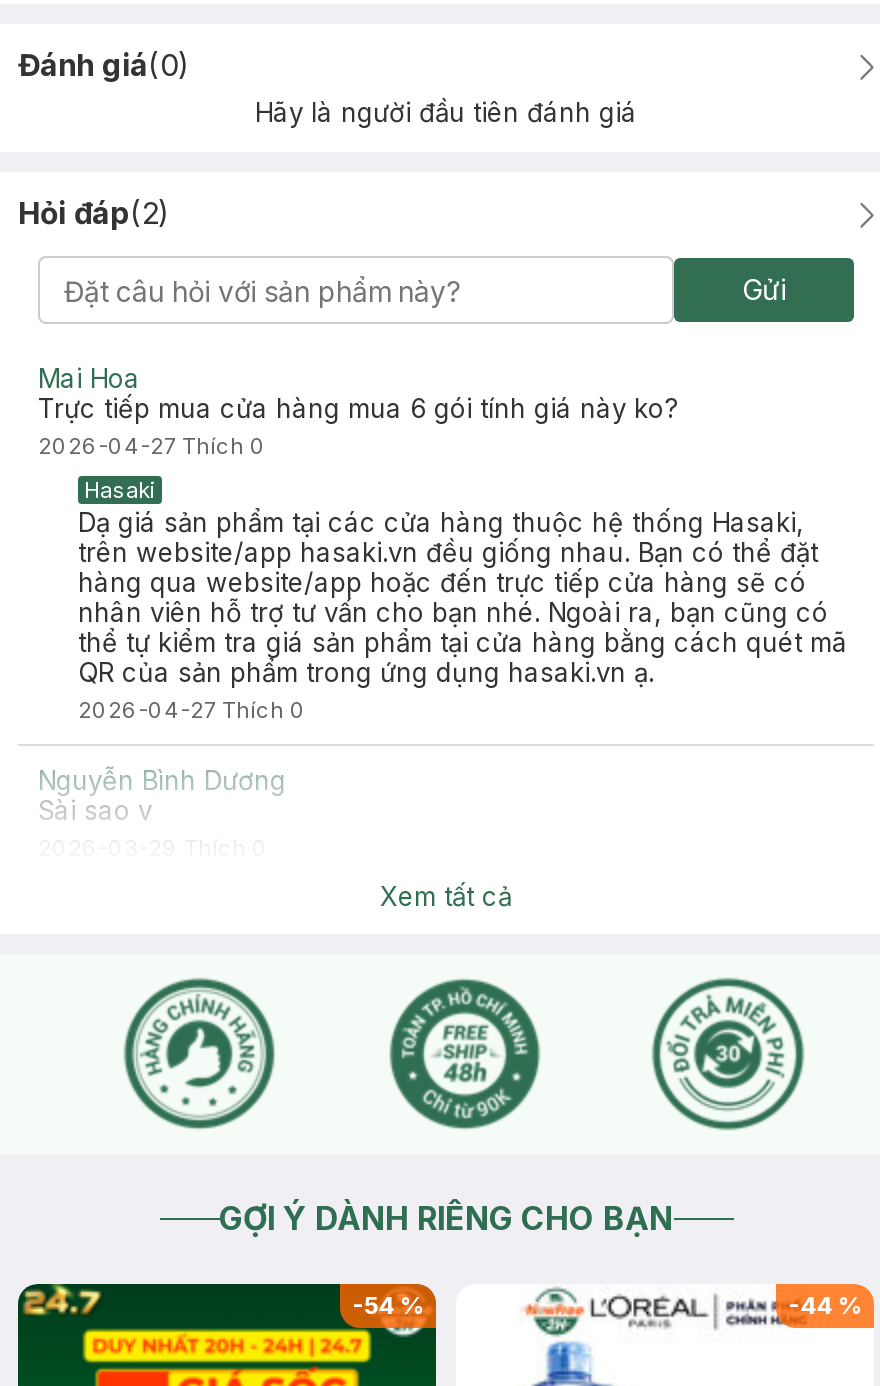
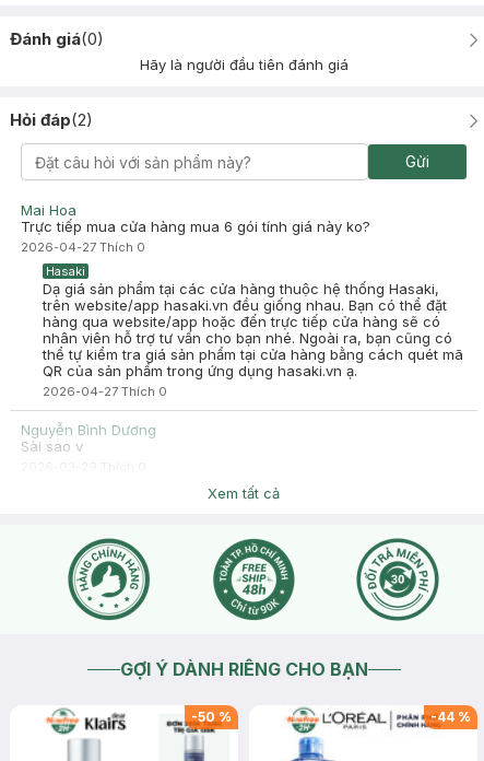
[352,1290,424,1320] -54% -> [191,709,232,725] -50%

